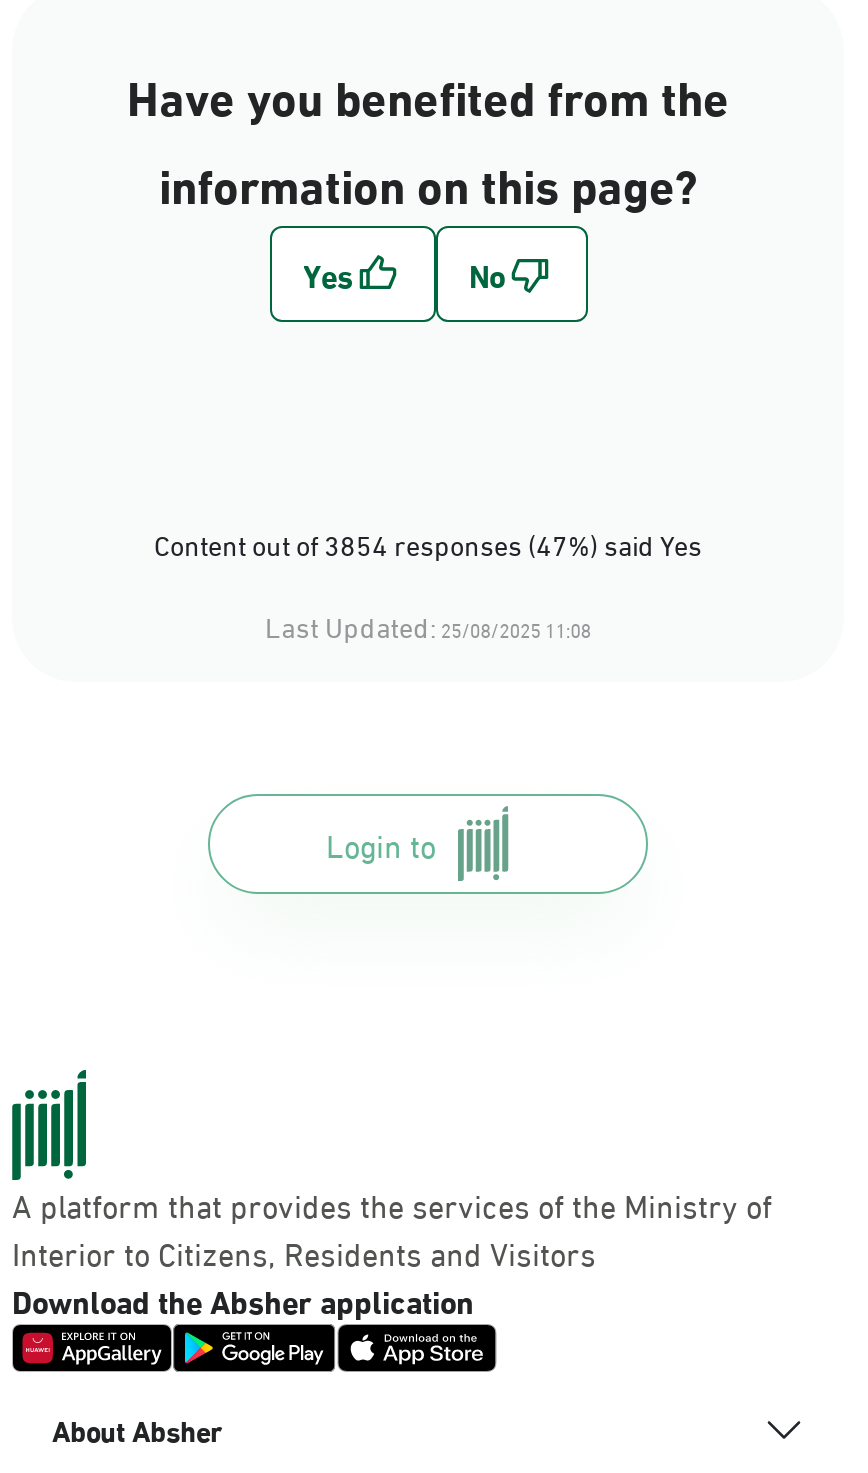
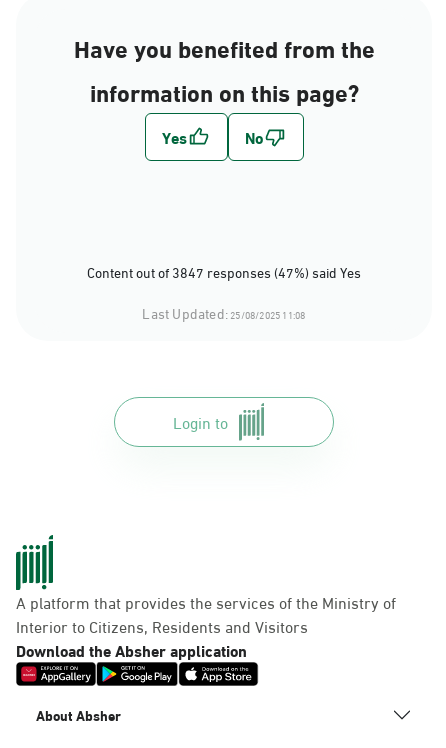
[154,517,702,567] Content out of 3854 responses (47%) said Yes -> [87,259,361,284] Content out of 3847 responses (47%) said Yes

